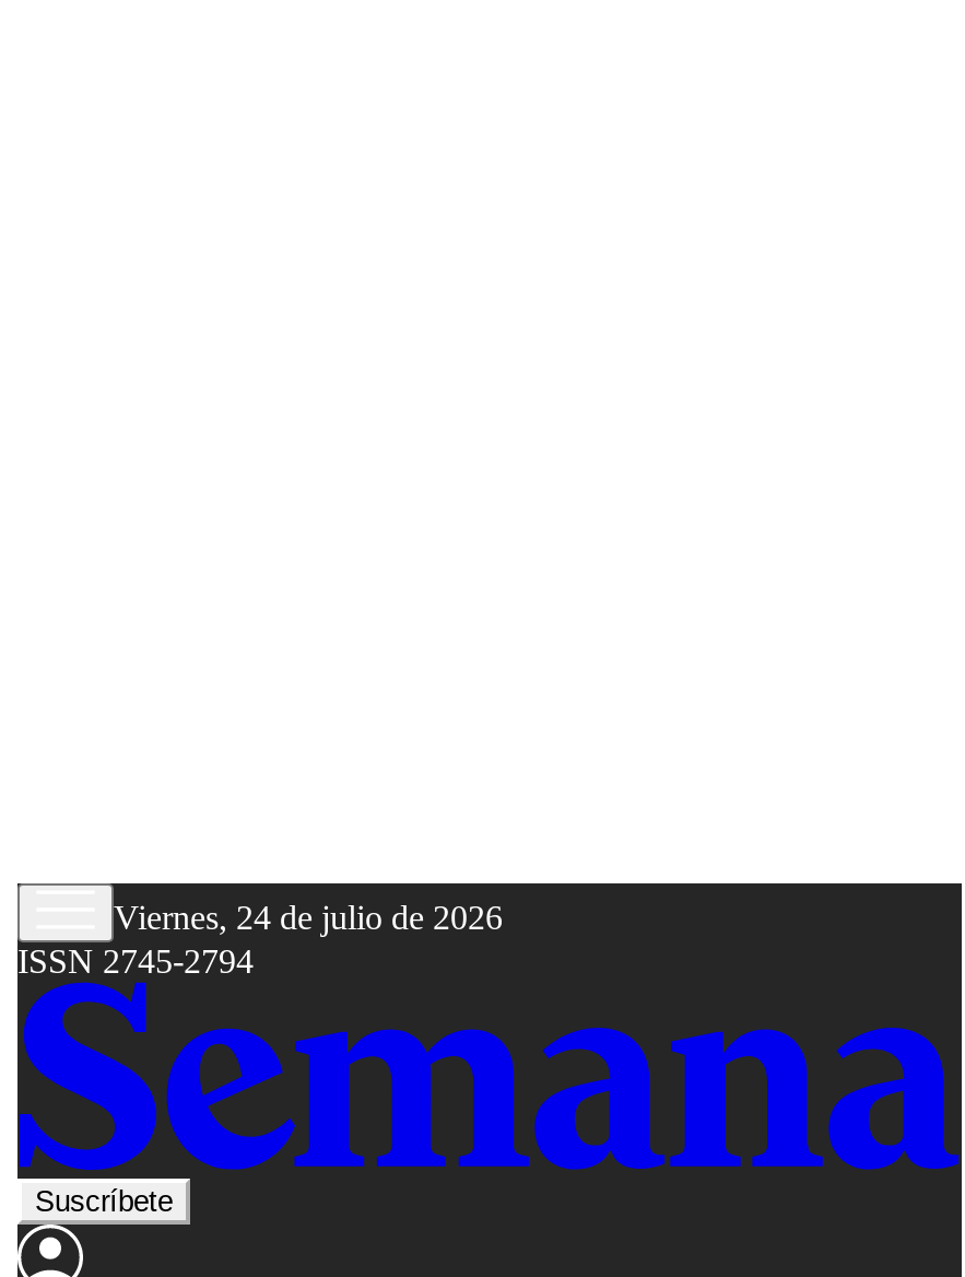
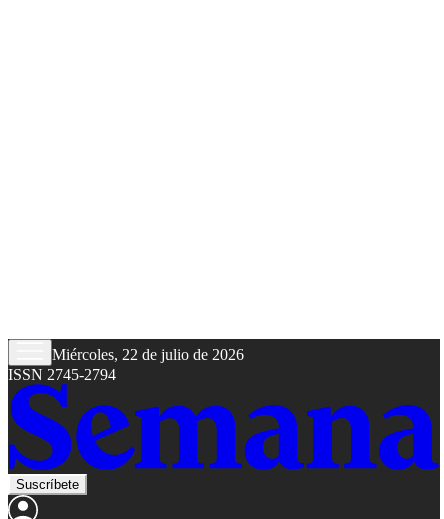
[114,899,503,936] Viernes, 24 de julio de 2026 -> [52,346,244,363] Miércoles, 22 de julio de 2026

